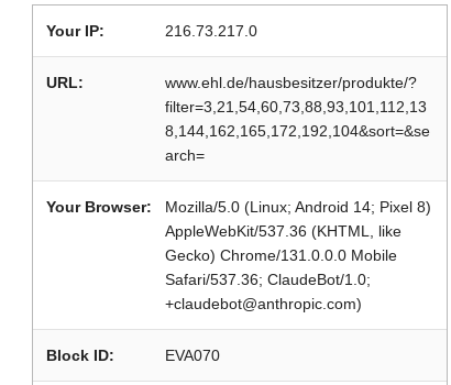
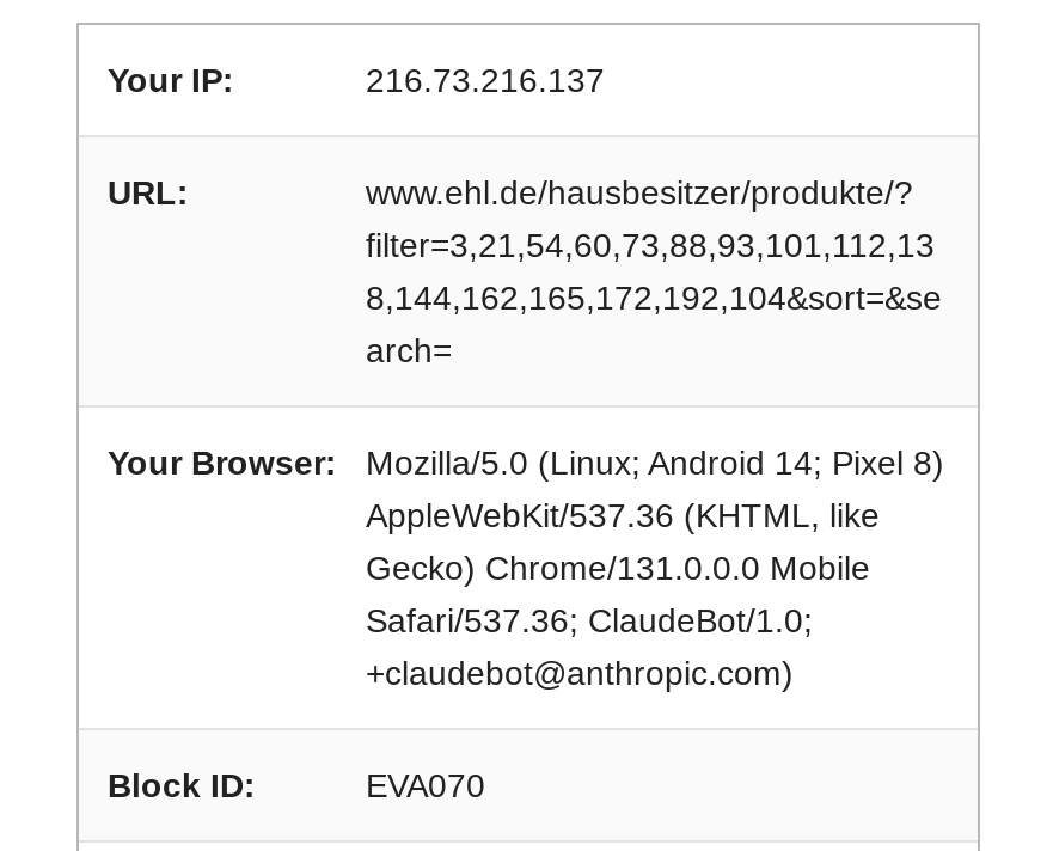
[165,22,257,40] 216.73.217.0 -> [366,61,605,99] 216.73.216.137

